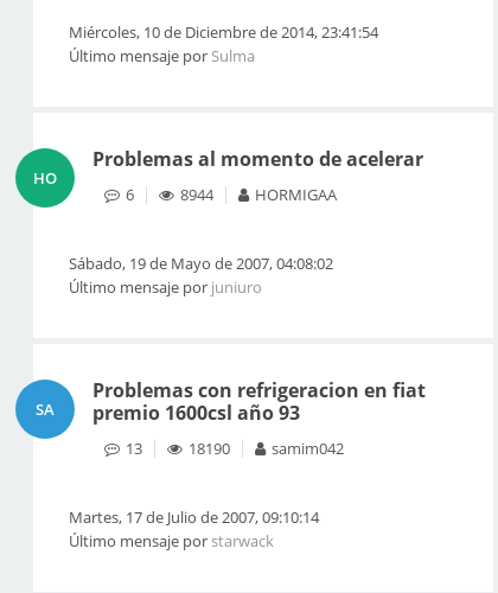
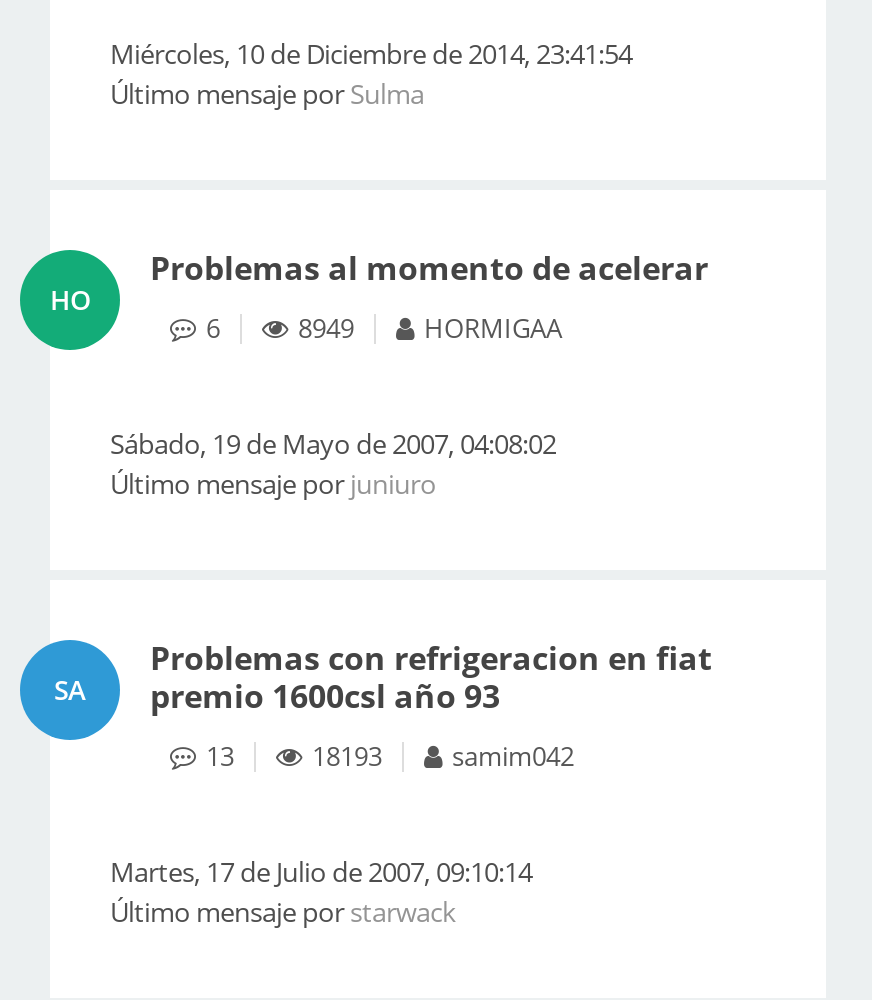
[180,184,337,205] 8944 HORMIGAA -> [298,310,562,346] 8949 HORMIGAA
[189,438,344,459] 18190 samim042 -> [312,738,574,774] 18193 samim042

